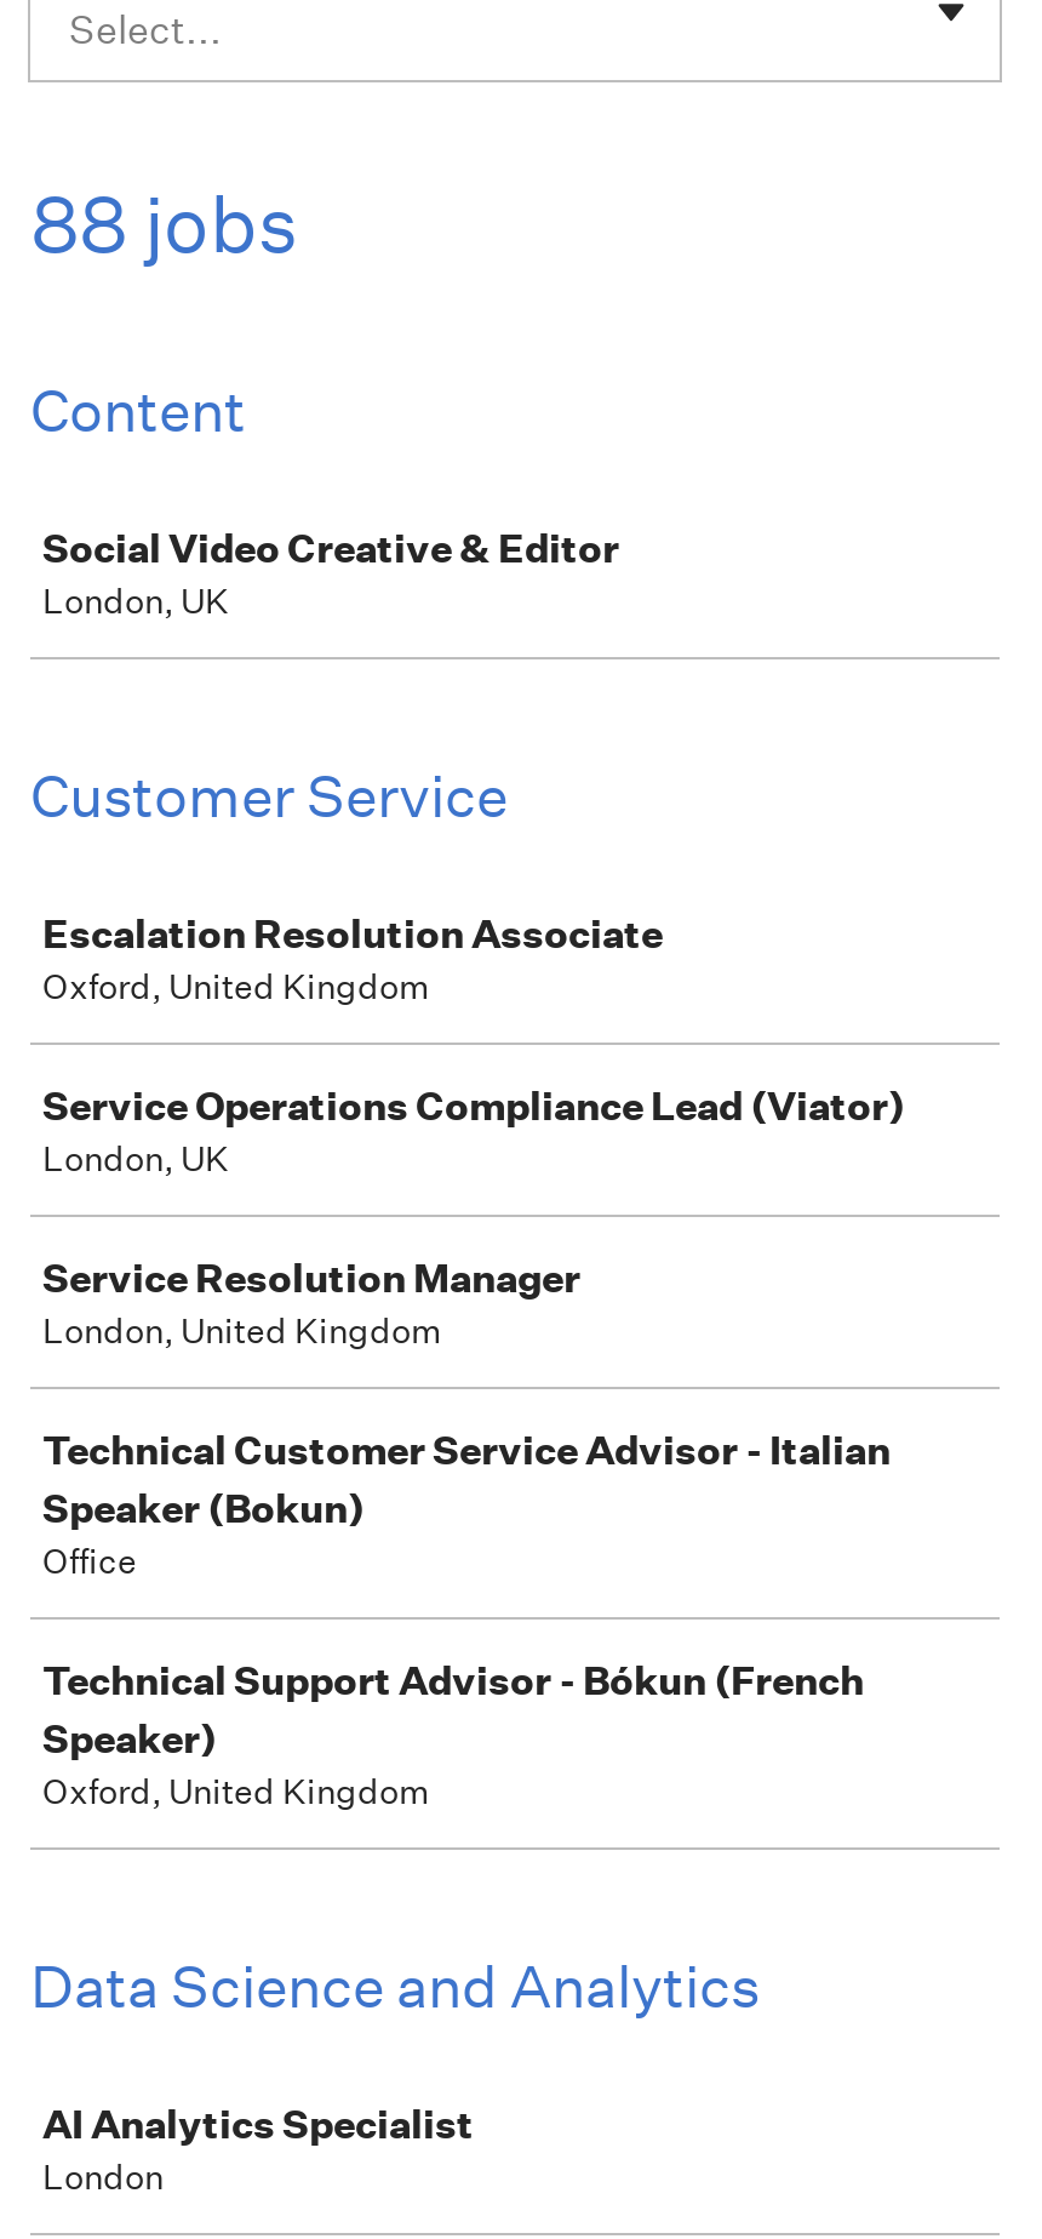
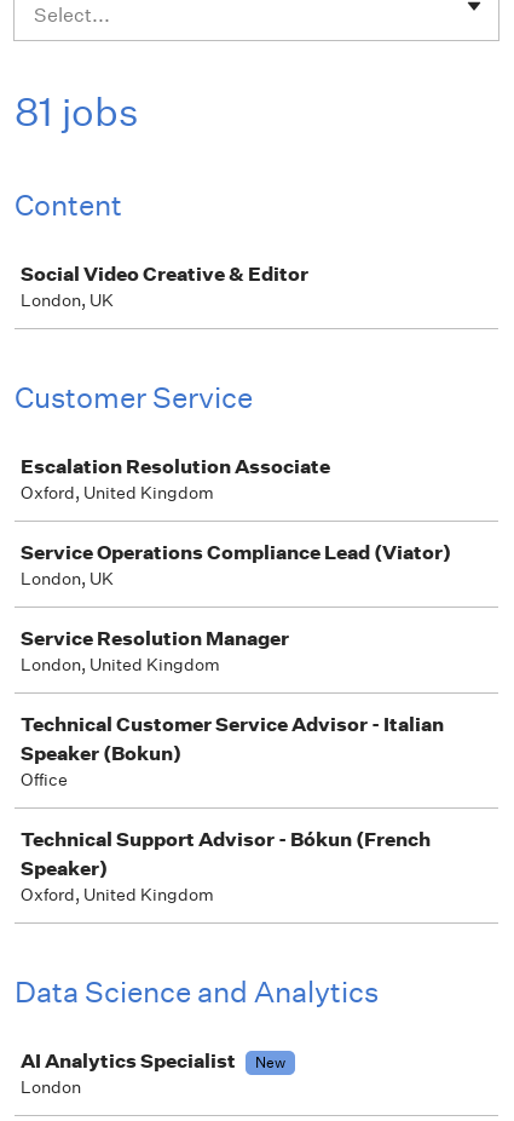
[30,177,299,272] 88 jobs -> [15,88,139,136] 81 jobs
none -> [255,1052,285,1073] New

